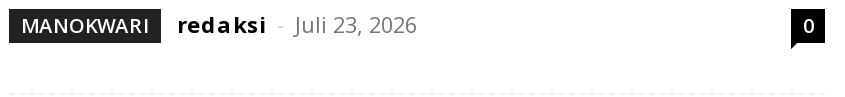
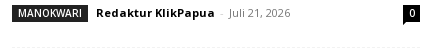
[177,9,417,39] redaksi - Juli 23, 2026 -> [96,5,290,20] Redaktur KlikPapua - Juli 21, 2026

